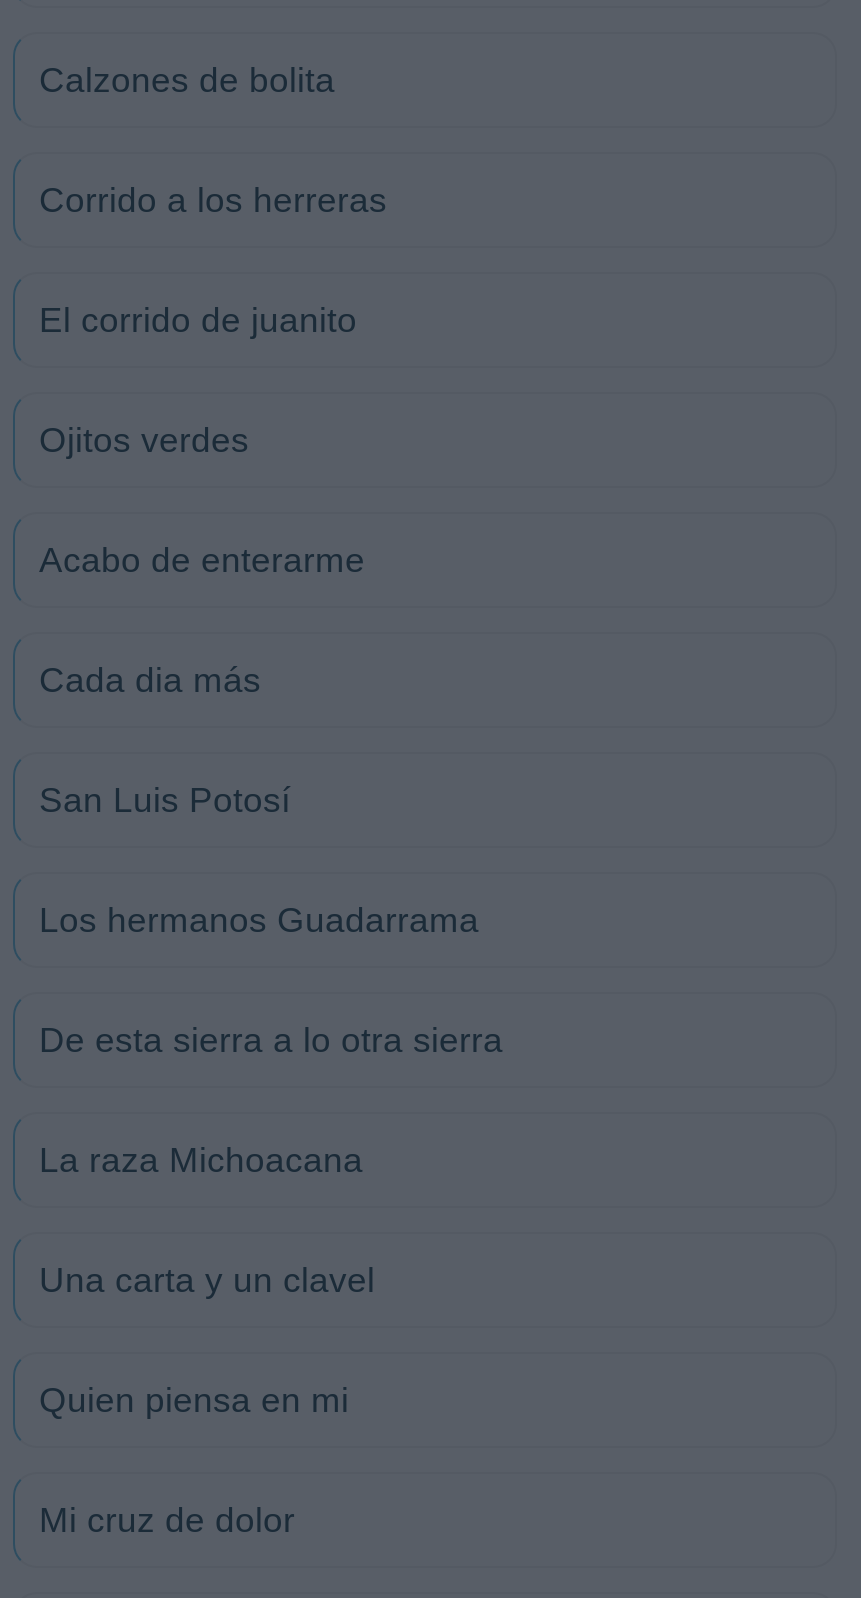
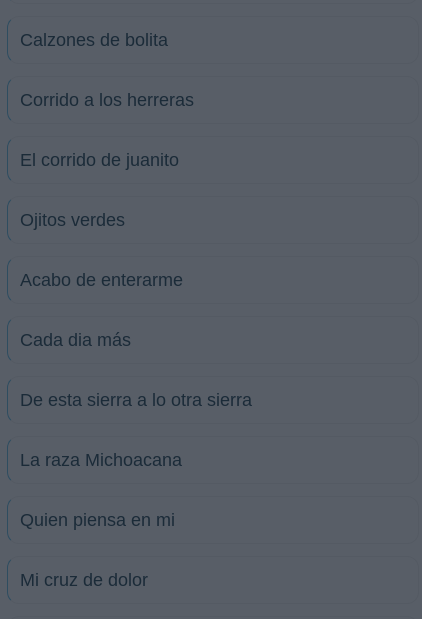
[39,780,479,940] San Luis Potosí | Los hermanos Guadarrama -> none
[39,1260,375,1300] Una carta y un clavel -> none

